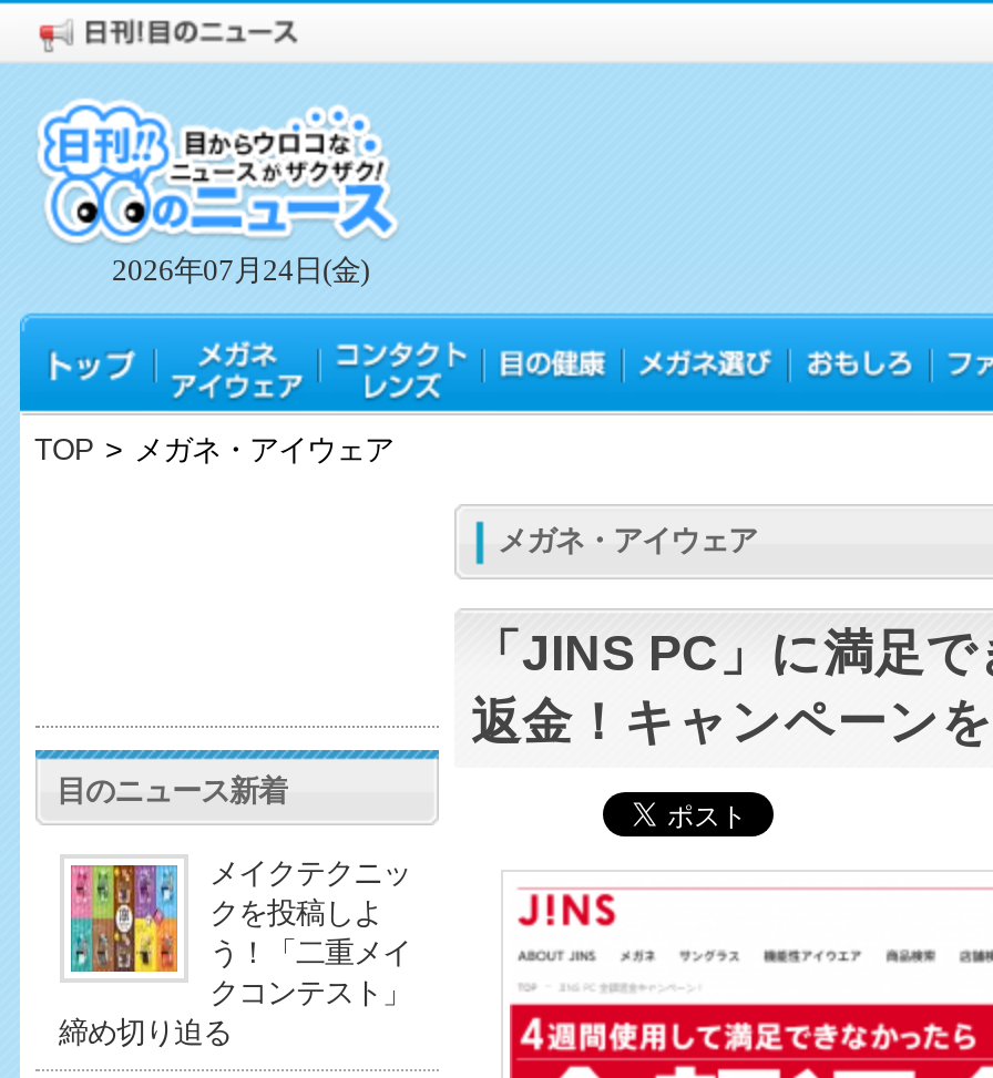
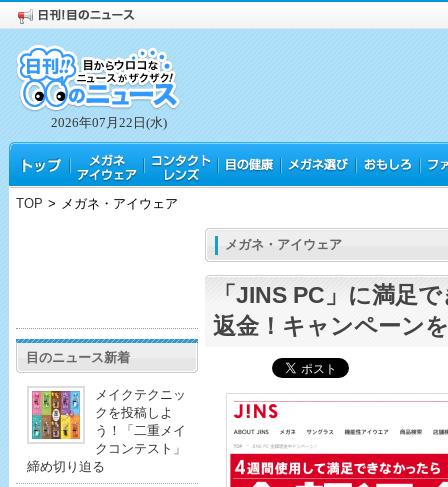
[112,254,369,287] 2026年07月24日(金) -> [50,115,166,130] 2026年07月22日(水)

